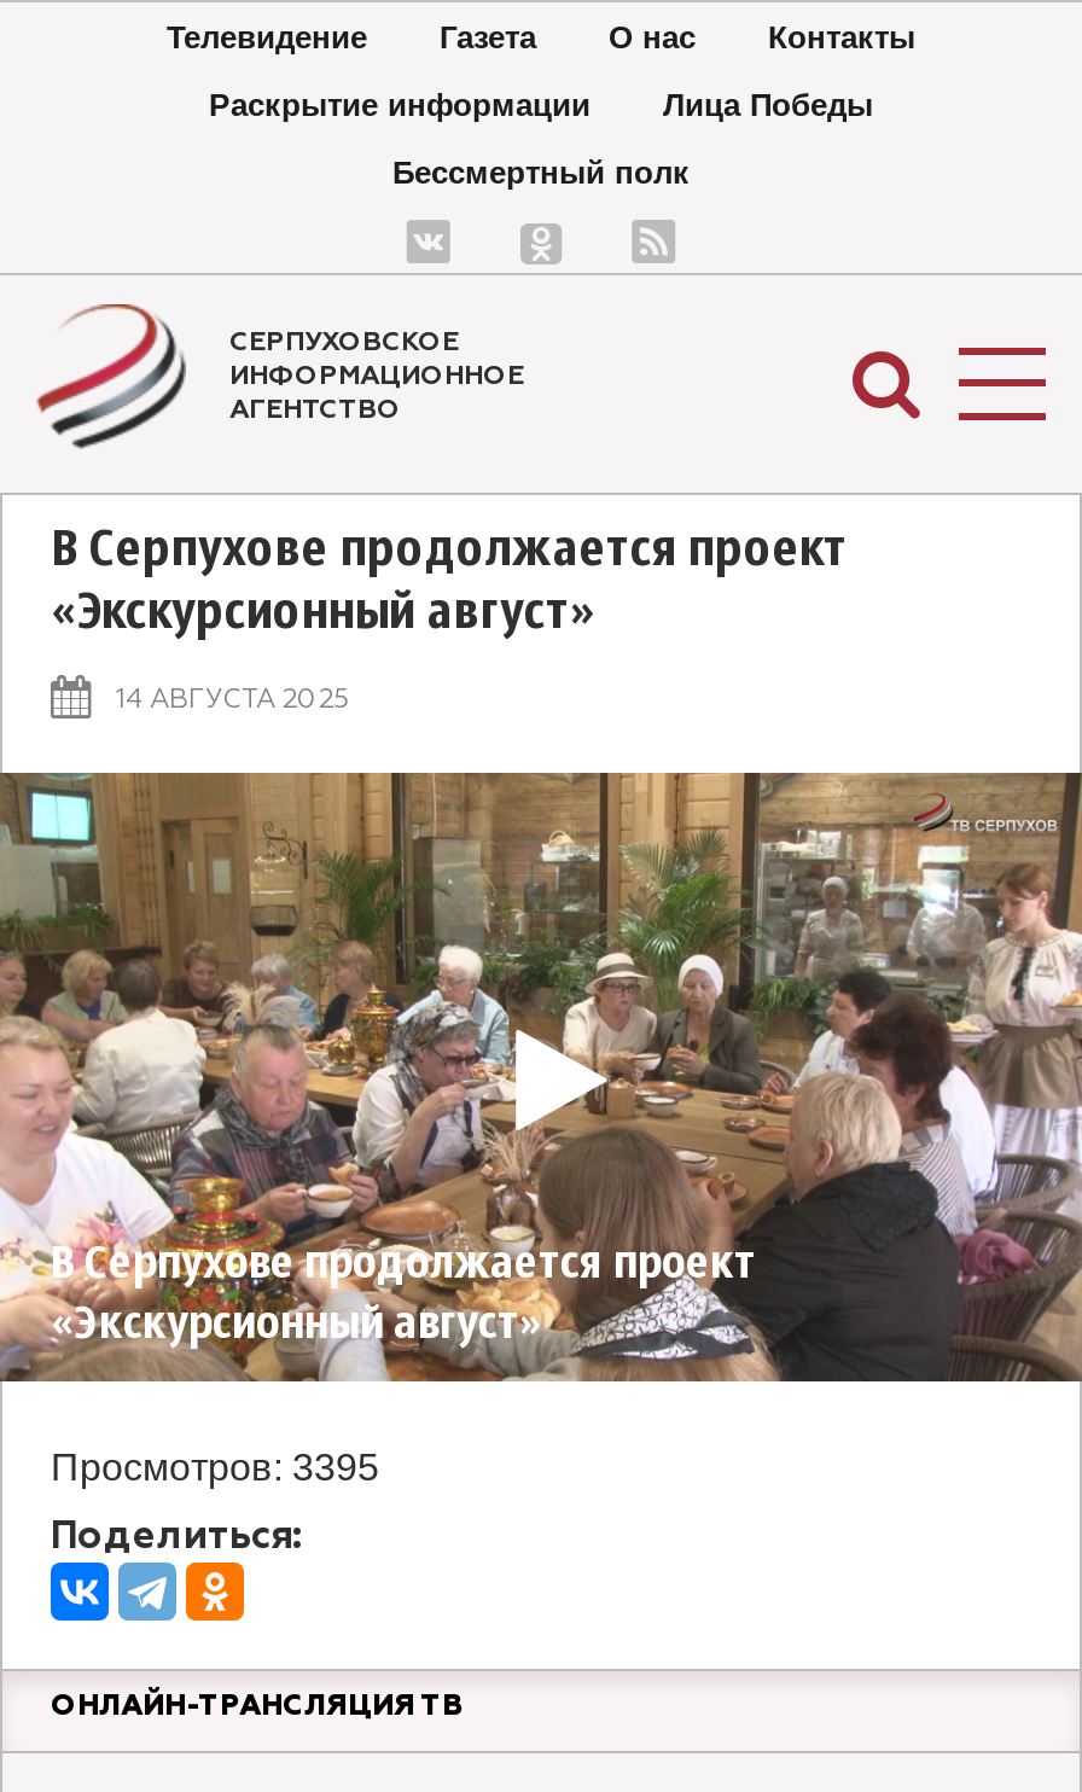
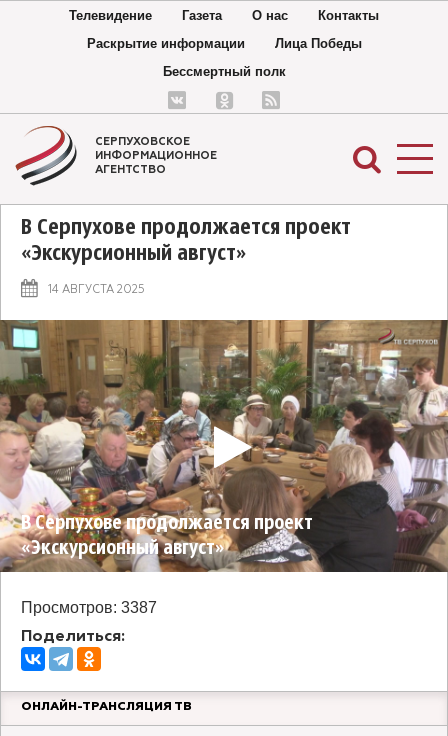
[51,1447,379,1488] Просмотров: 3395 -> [21,599,157,616] Просмотров: 3387

